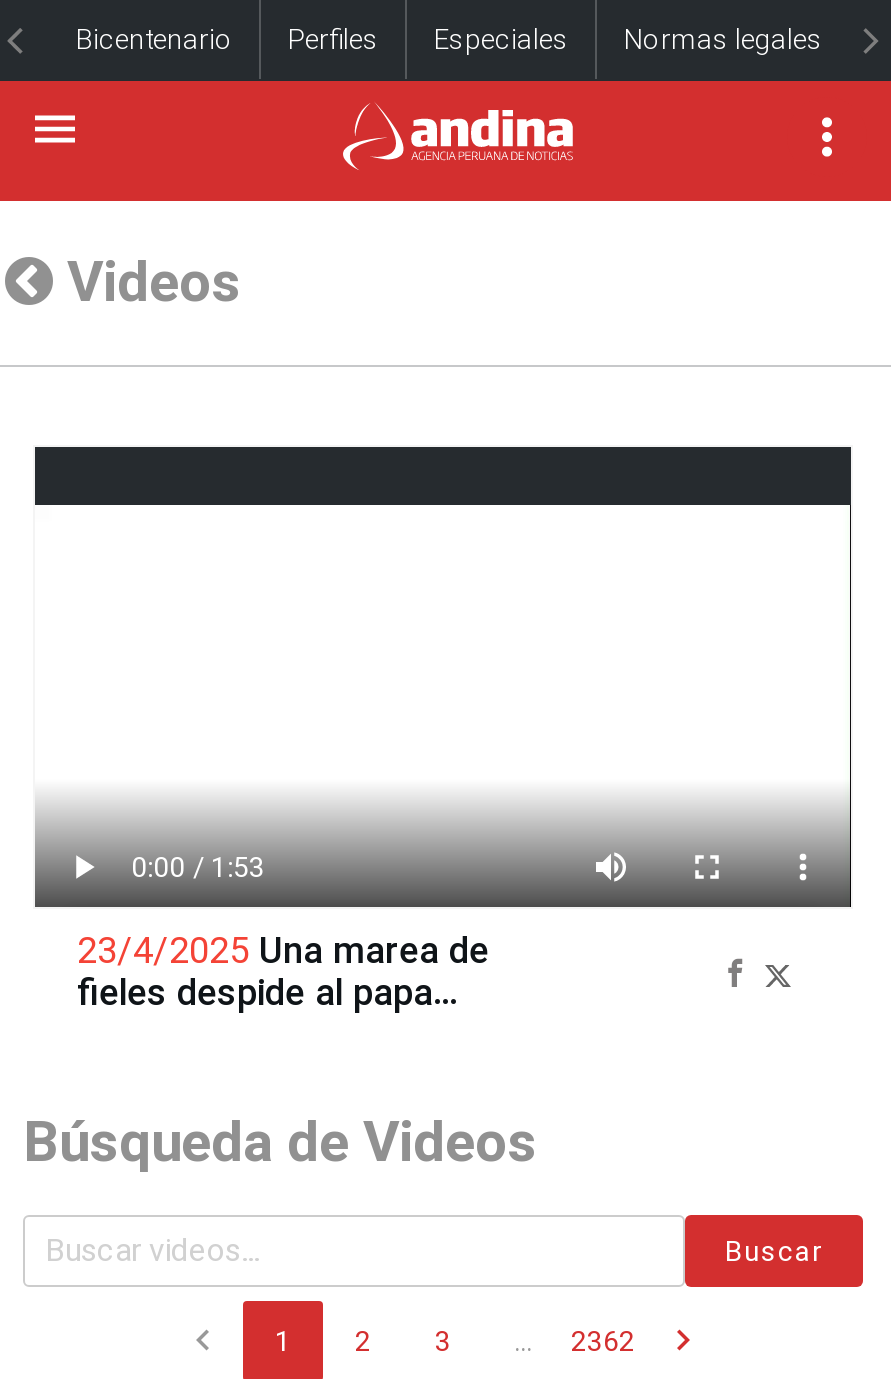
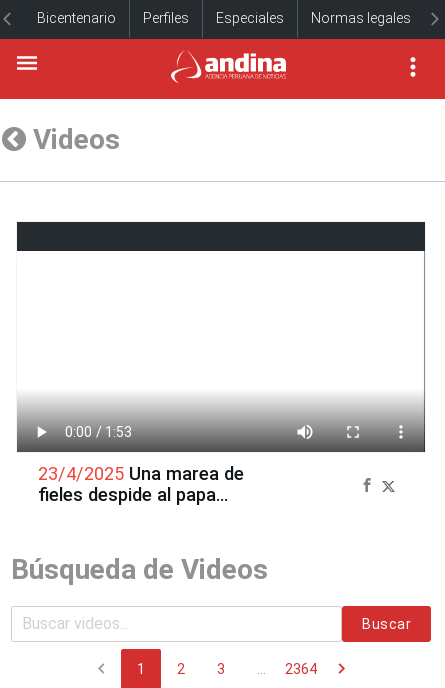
[571,1324,635,1356] 2362 -> [285,661,317,677] 2364

